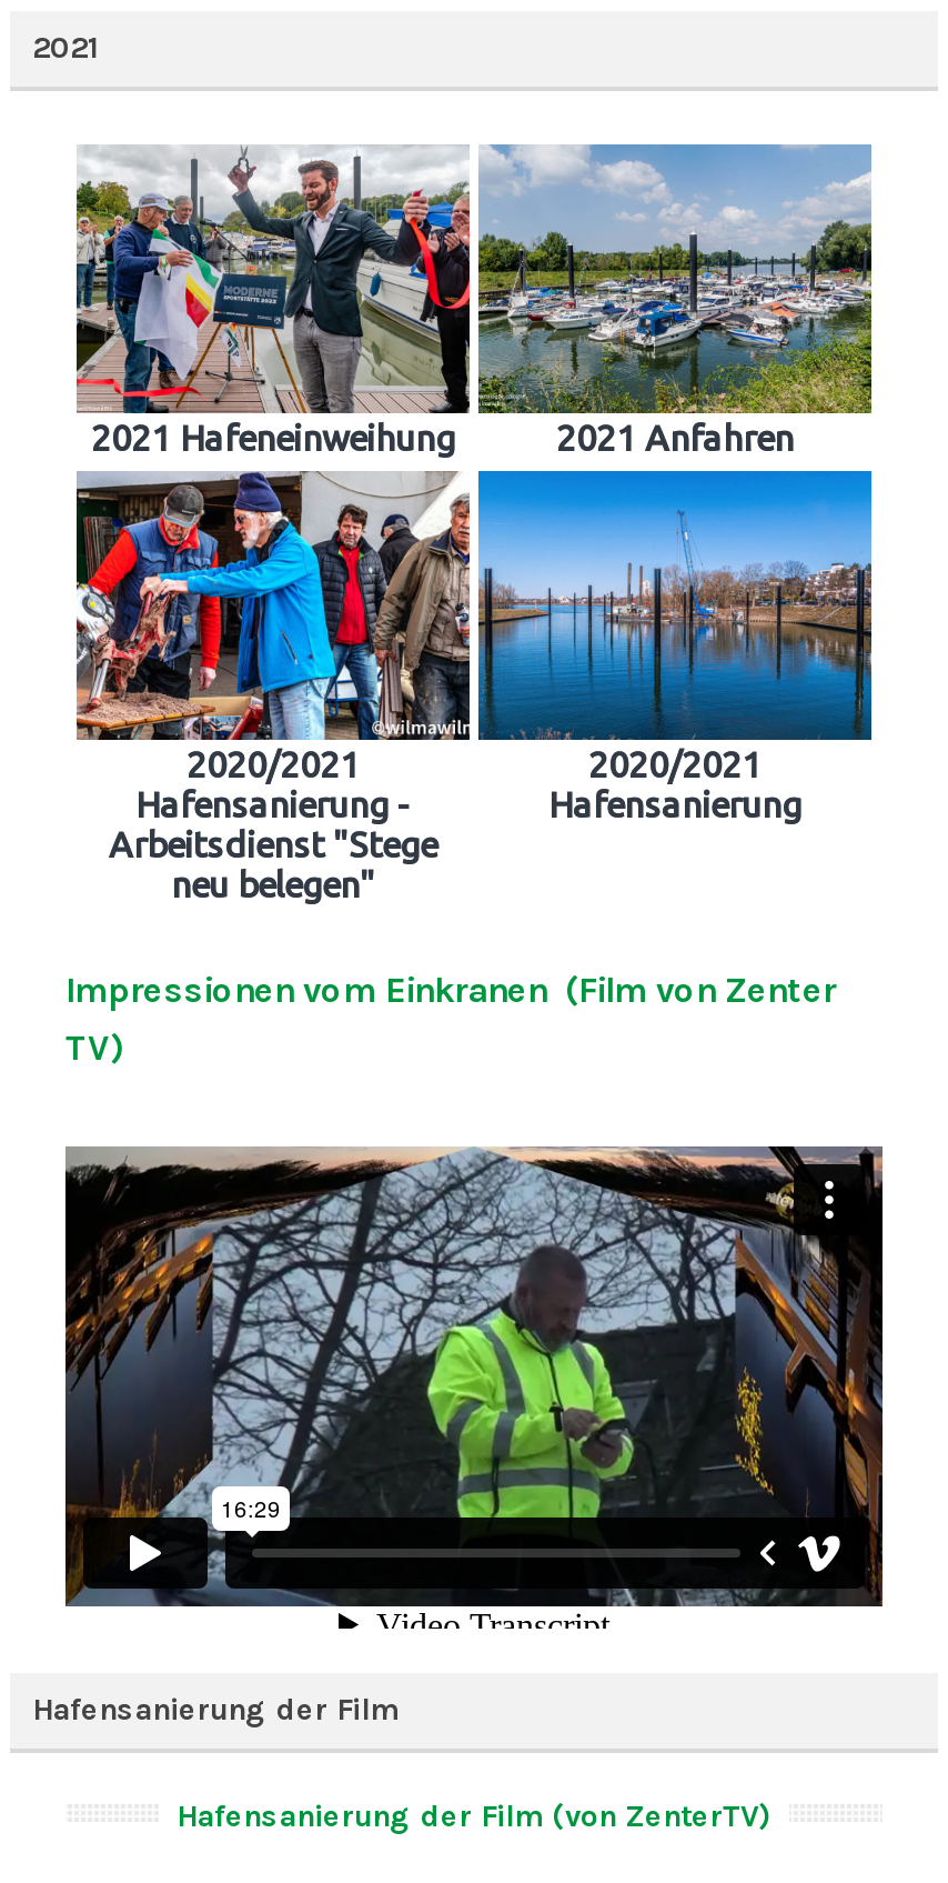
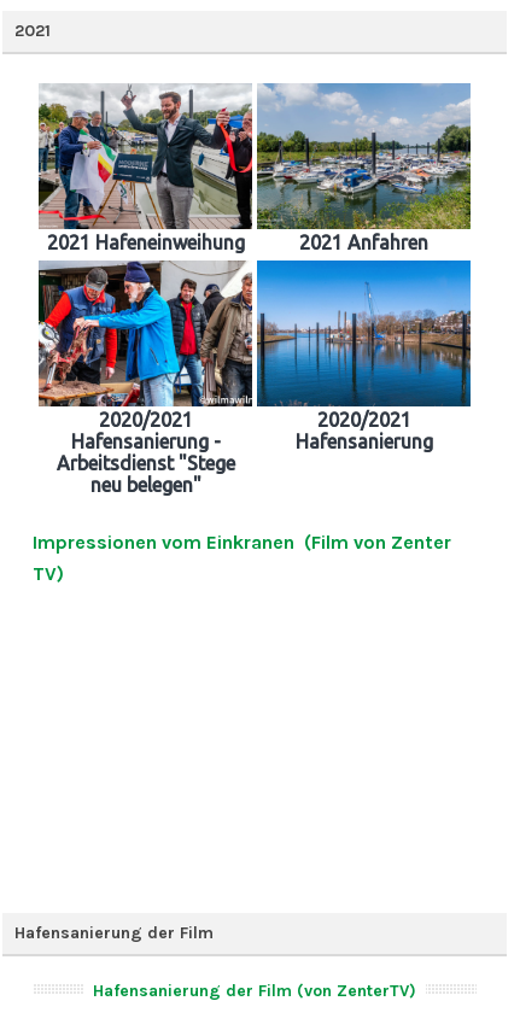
[63,1144,885,1631] [image] -> none

